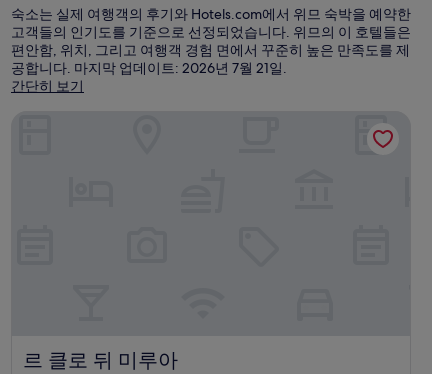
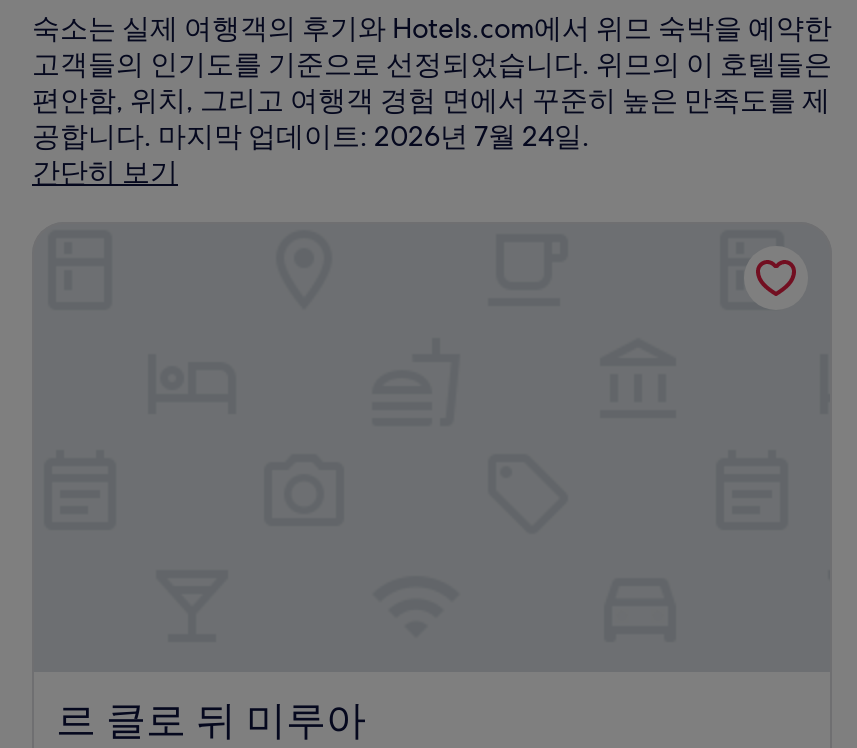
[11,59,287,77] 공합니다. 마지막 업데이트: 2026년 7월 21일. -> [32,118,590,154] 공합니다. 마지막 업데이트: 2026년 7월 24일.

